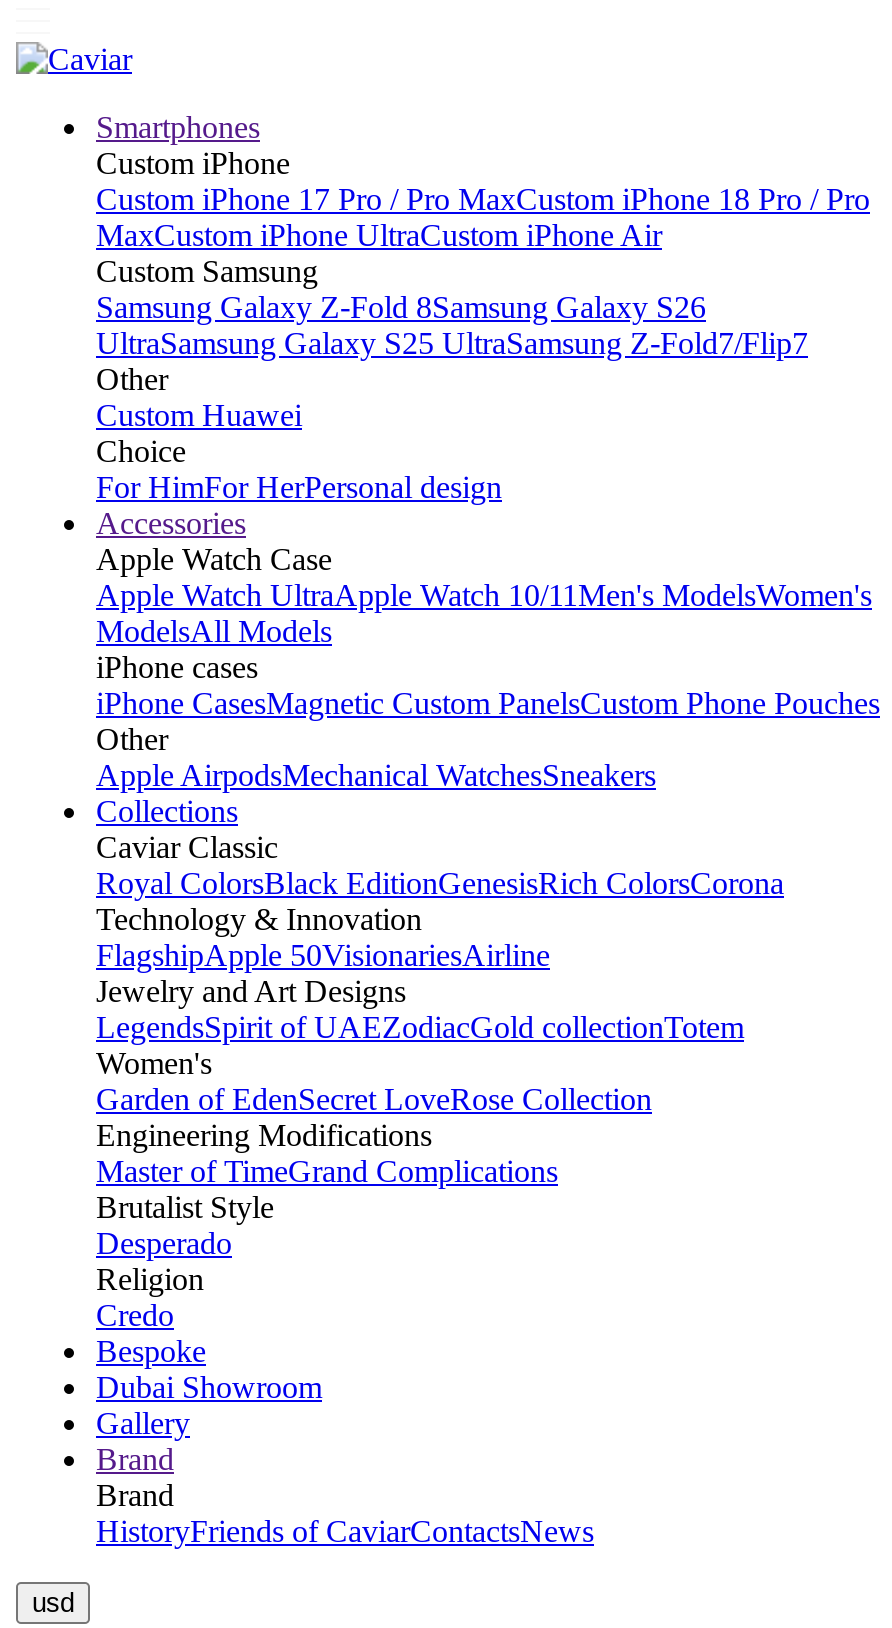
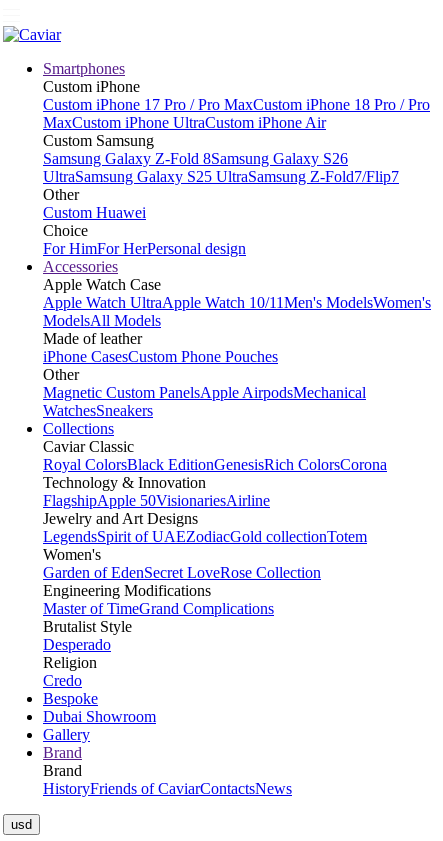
[96,650,880,720] iPhone cases | iPhone CasesMagnetic Custom PanelsCustom Phone Pouches -> [43,330,278,365] Made of leather | iPhone CasesCustom Phone Pouches
[96,758,656,792] Apple AirpodsMechanical WatchesSneakers -> [43,384,366,419] Magnetic Custom PanelsApple AirpodsMechanical | WatchesSneakers

